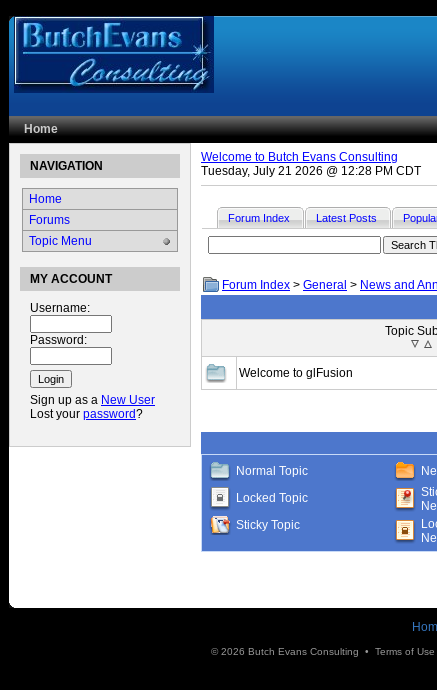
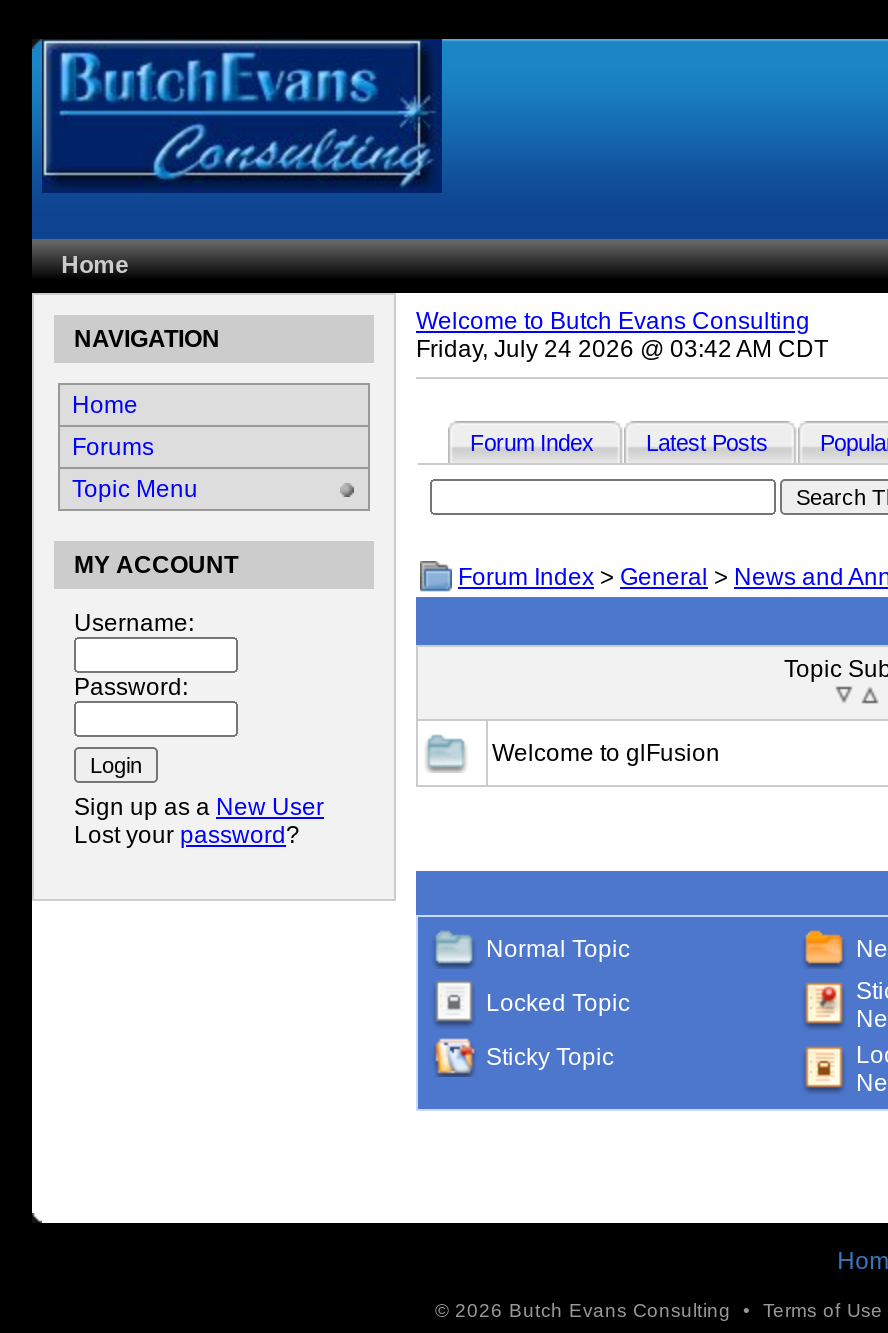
[201,164,421,178] Tuesday, July 21 2026 @ 12:28 PM CDT -> [416,335,828,363] Friday, July 24 2026 @ 03:42 AM CDT

